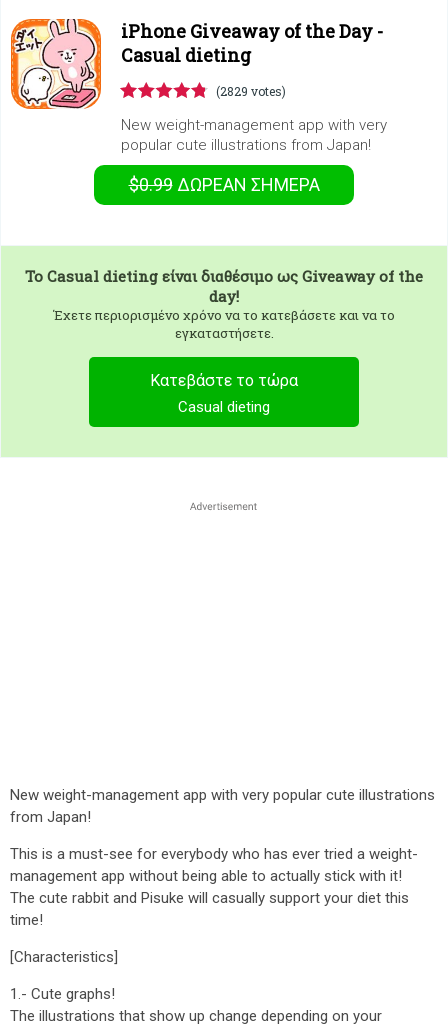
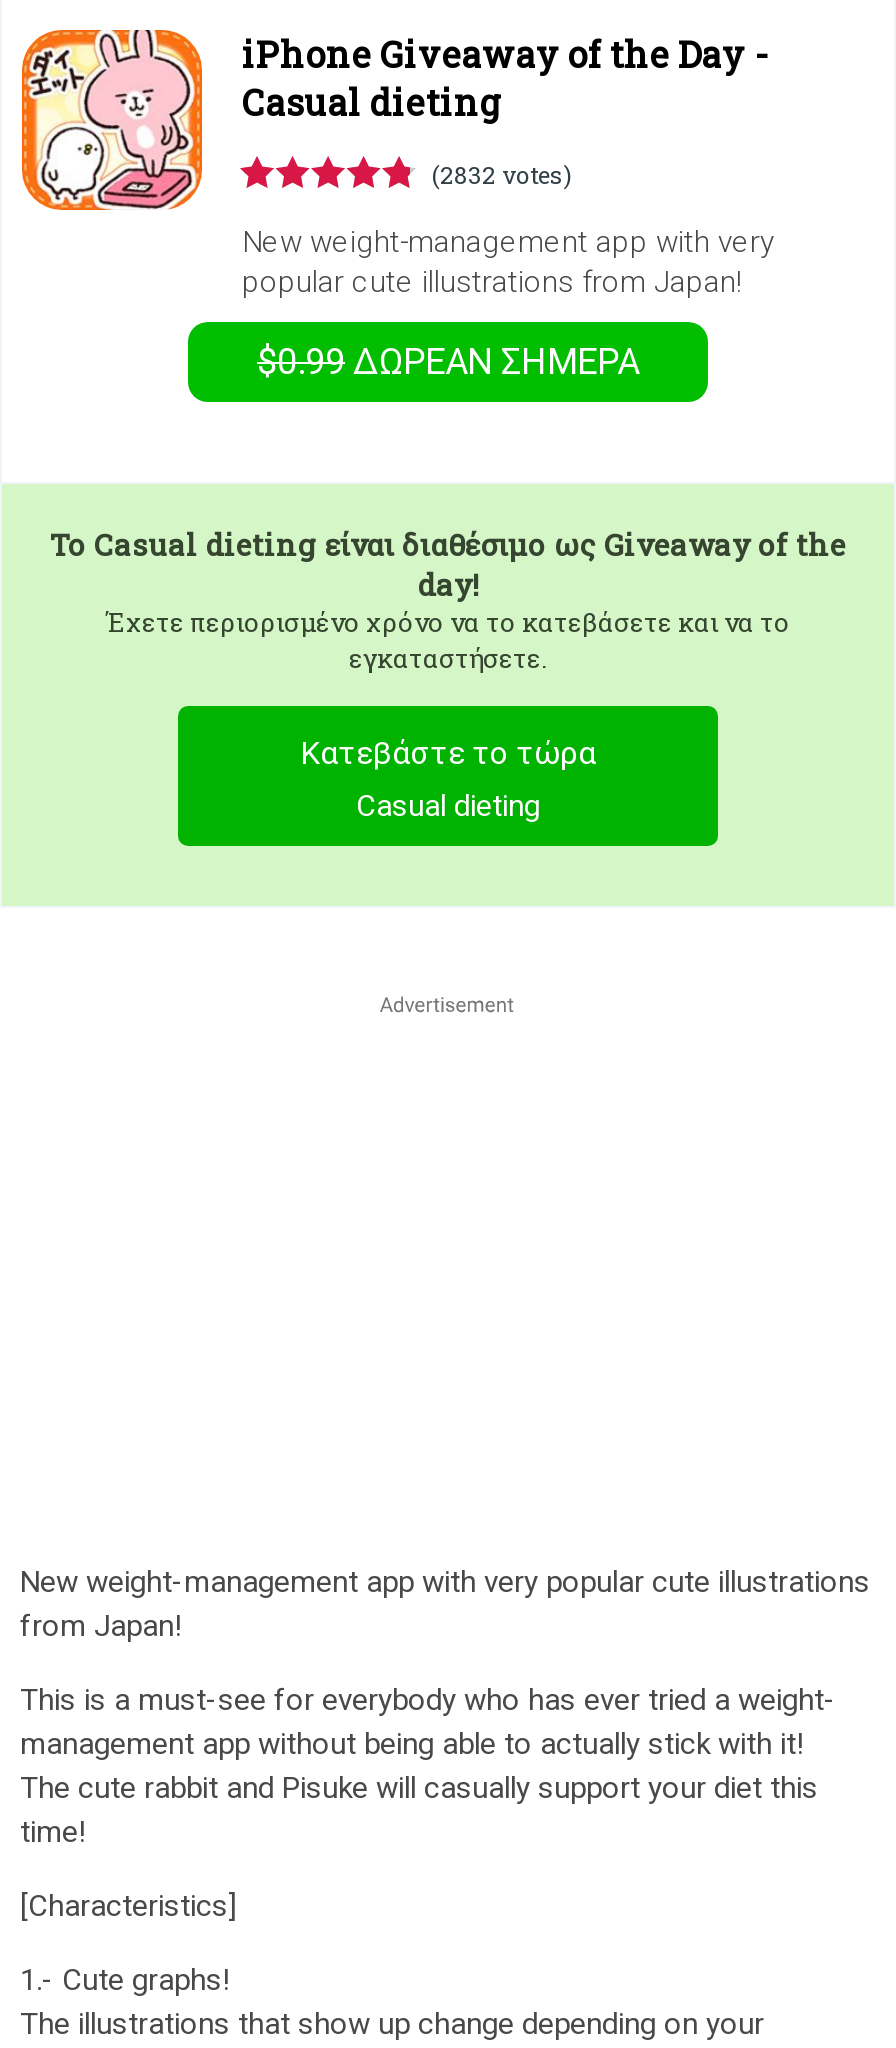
[216,83,286,99] (2829 votes) -> [432,158,572,190] (2832 votes)

